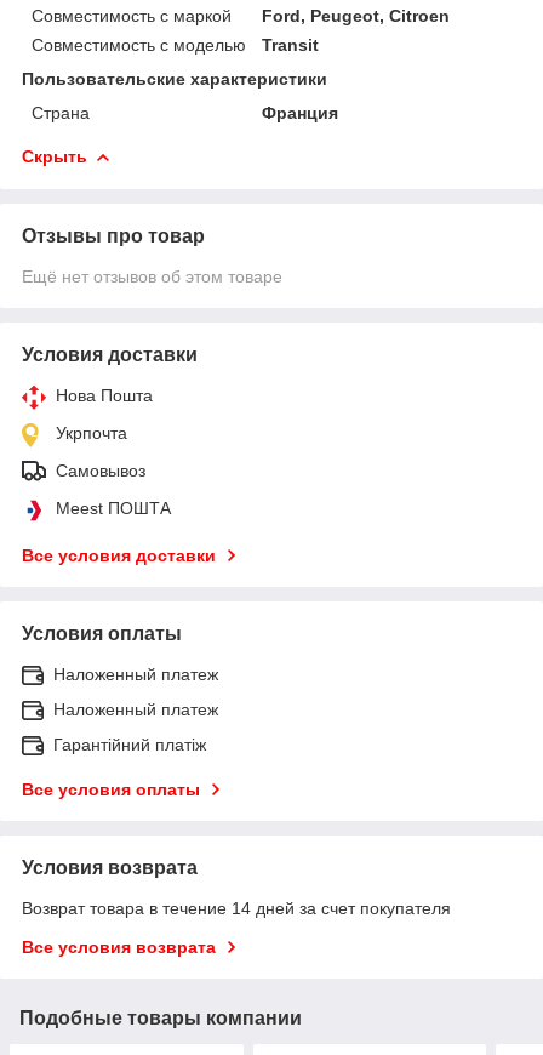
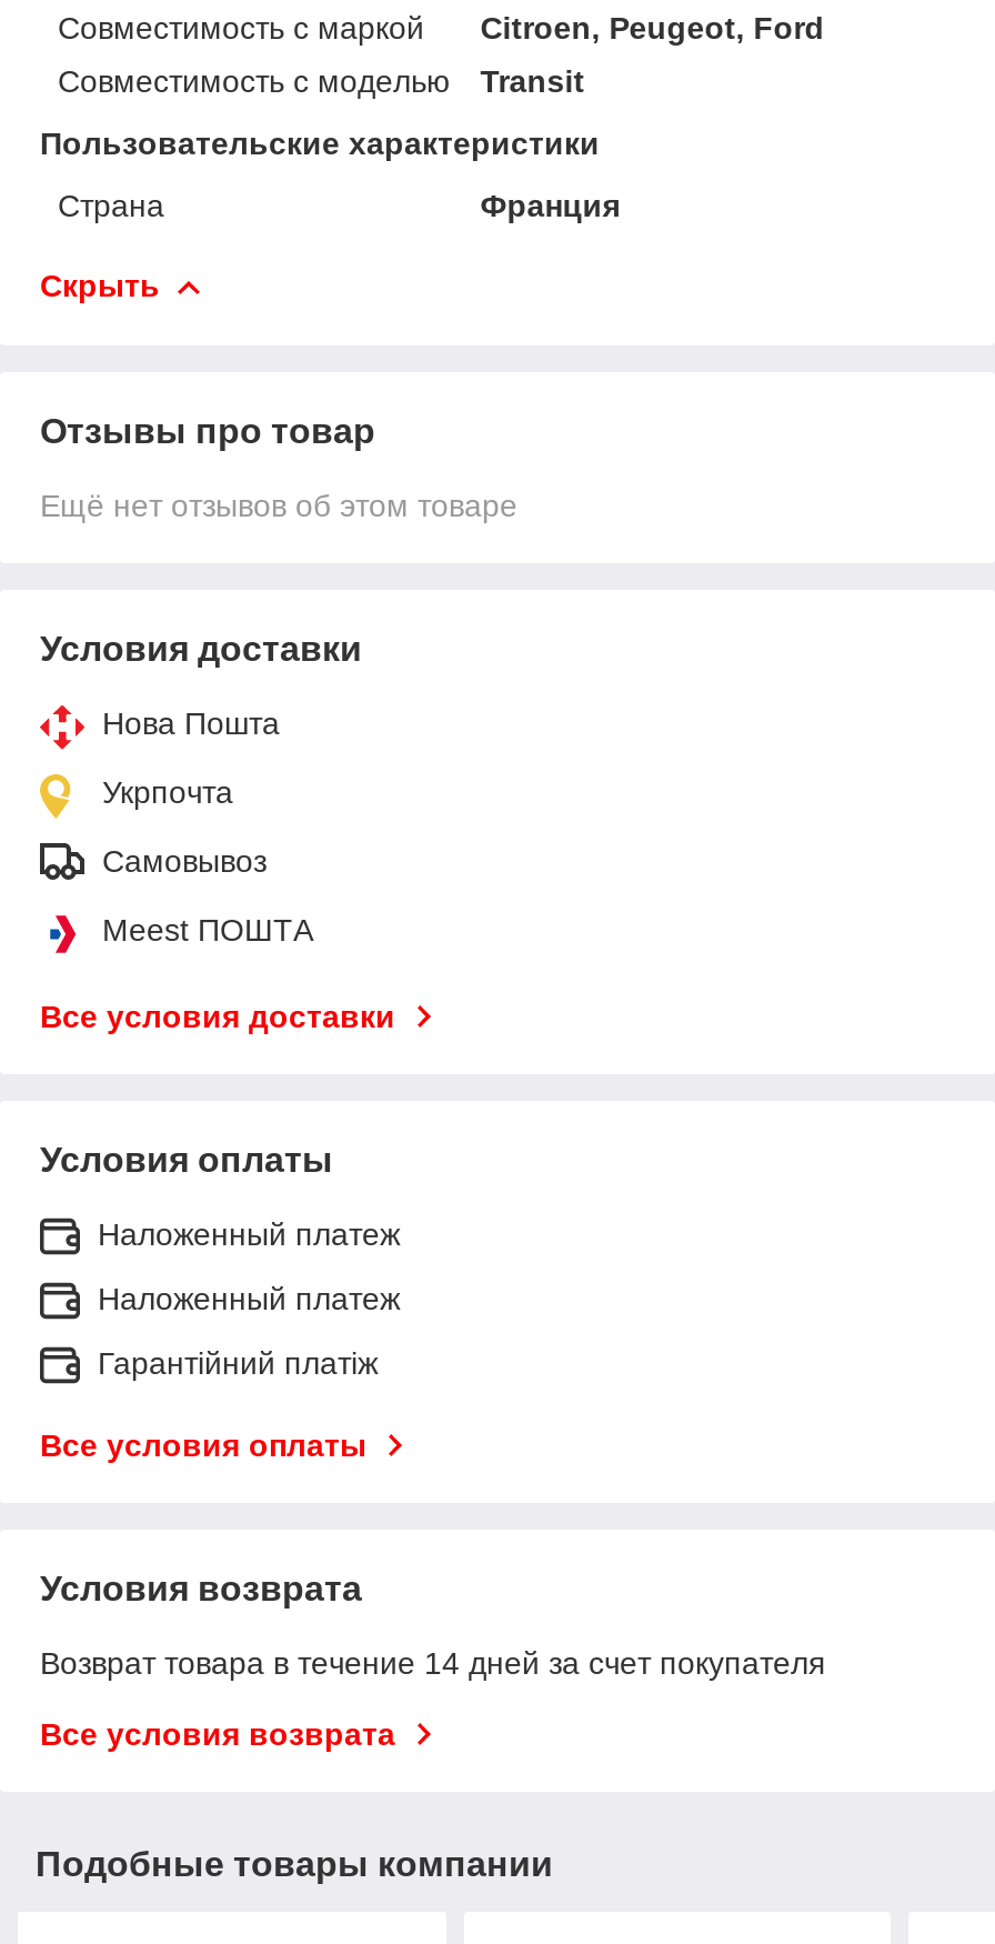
[262,6,450,25] Ford, Peugeot, Citroen -> [480,10,824,45] Citroen, Peugeot, Ford

